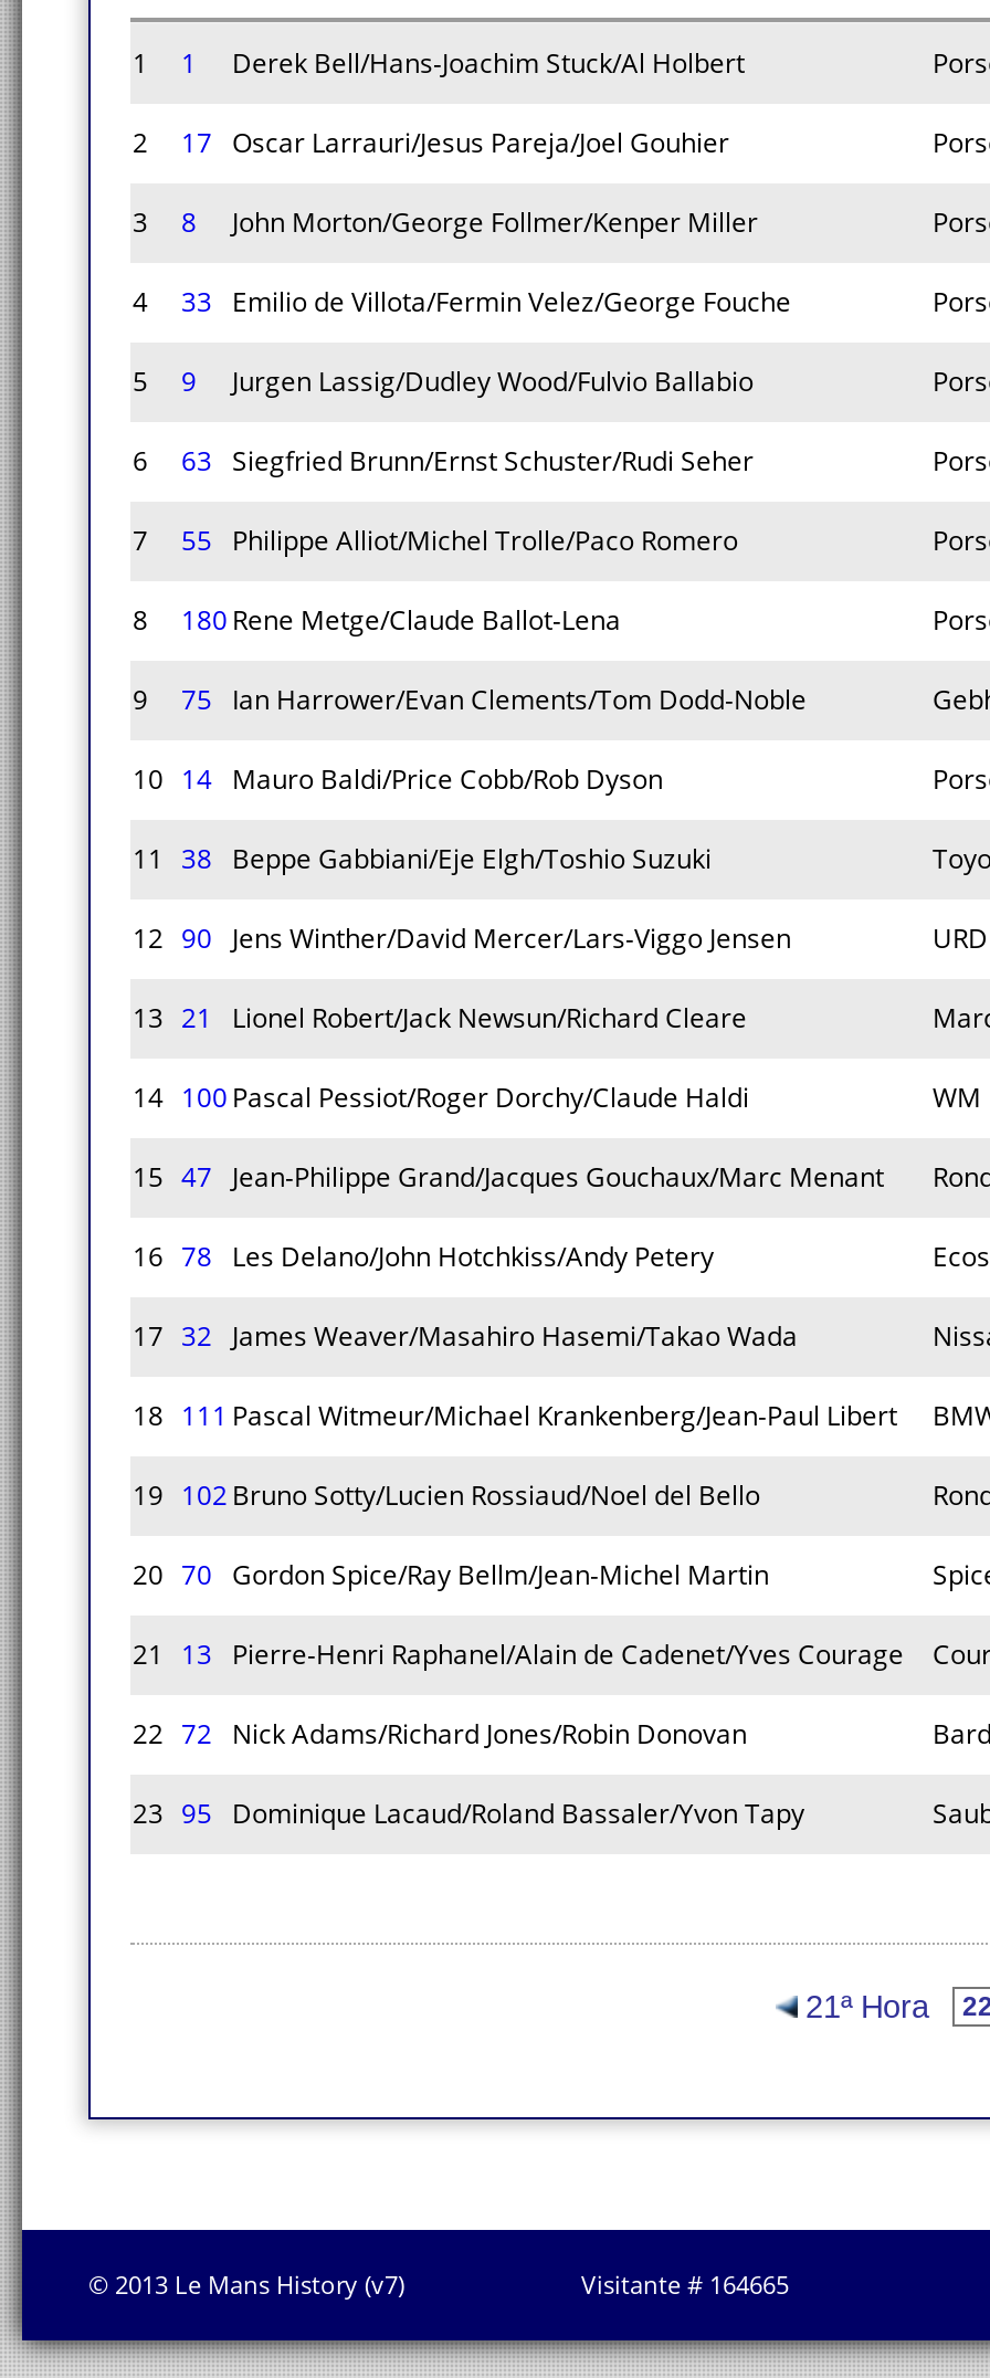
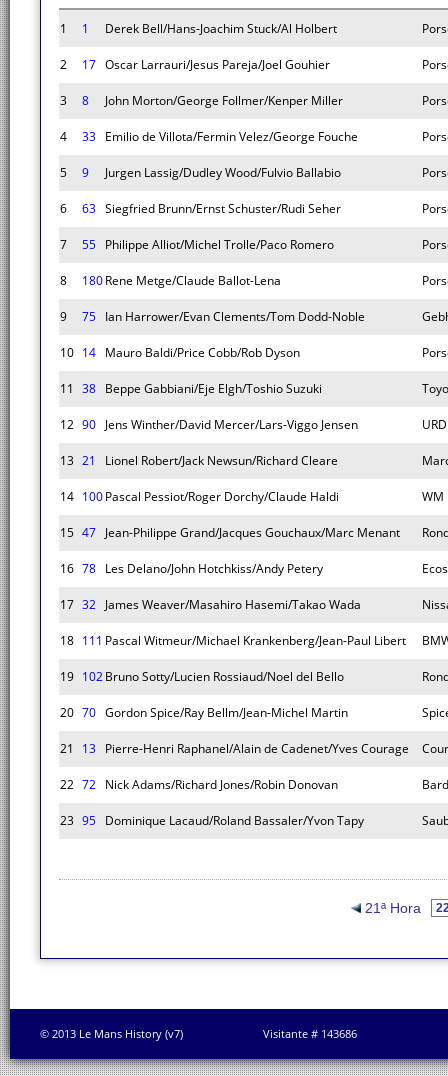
[581,2267,789,2301] Visitante # 164665 -> [263,1026,357,1041] Visitante # 143686

